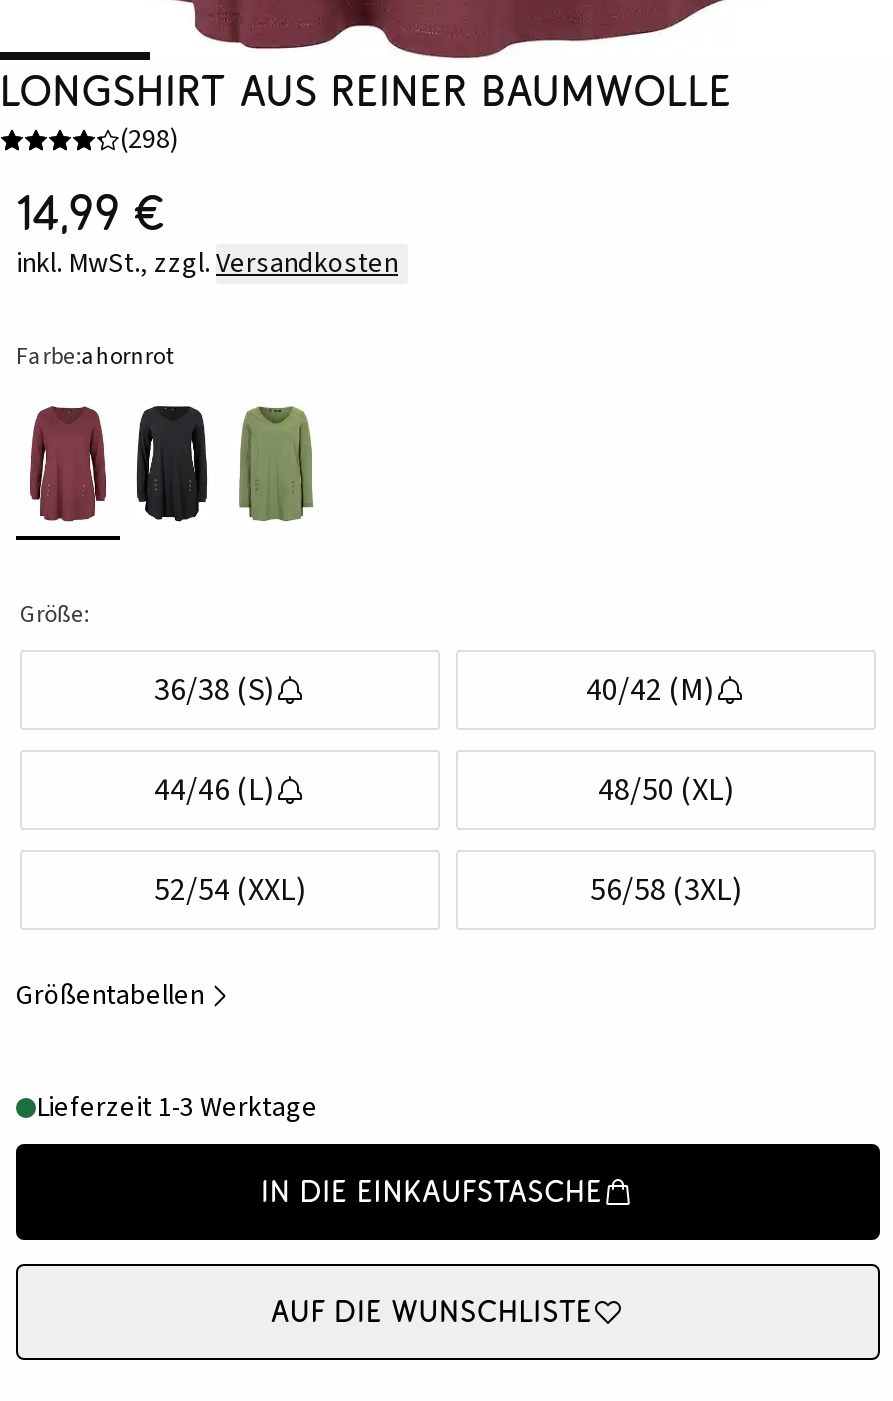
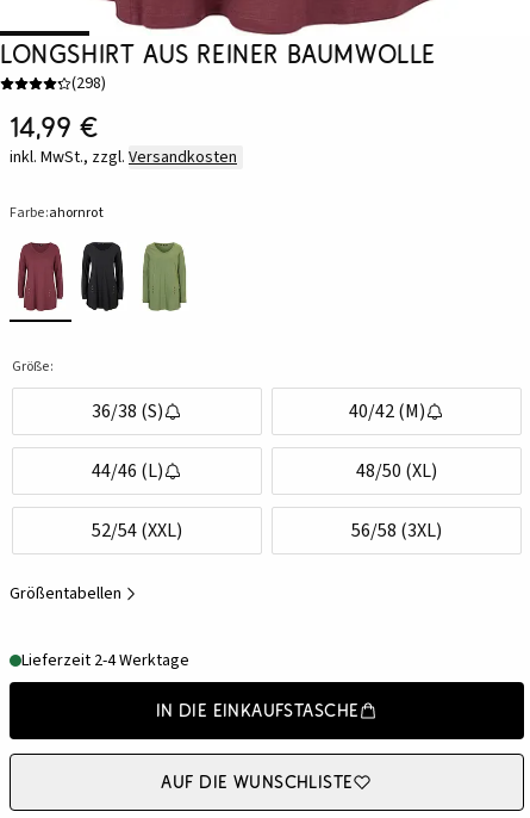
[36,1088,318,1128] Lieferzeit 1-3 Werktage -> [21,649,189,673] Lieferzeit 2-4 Werktage

